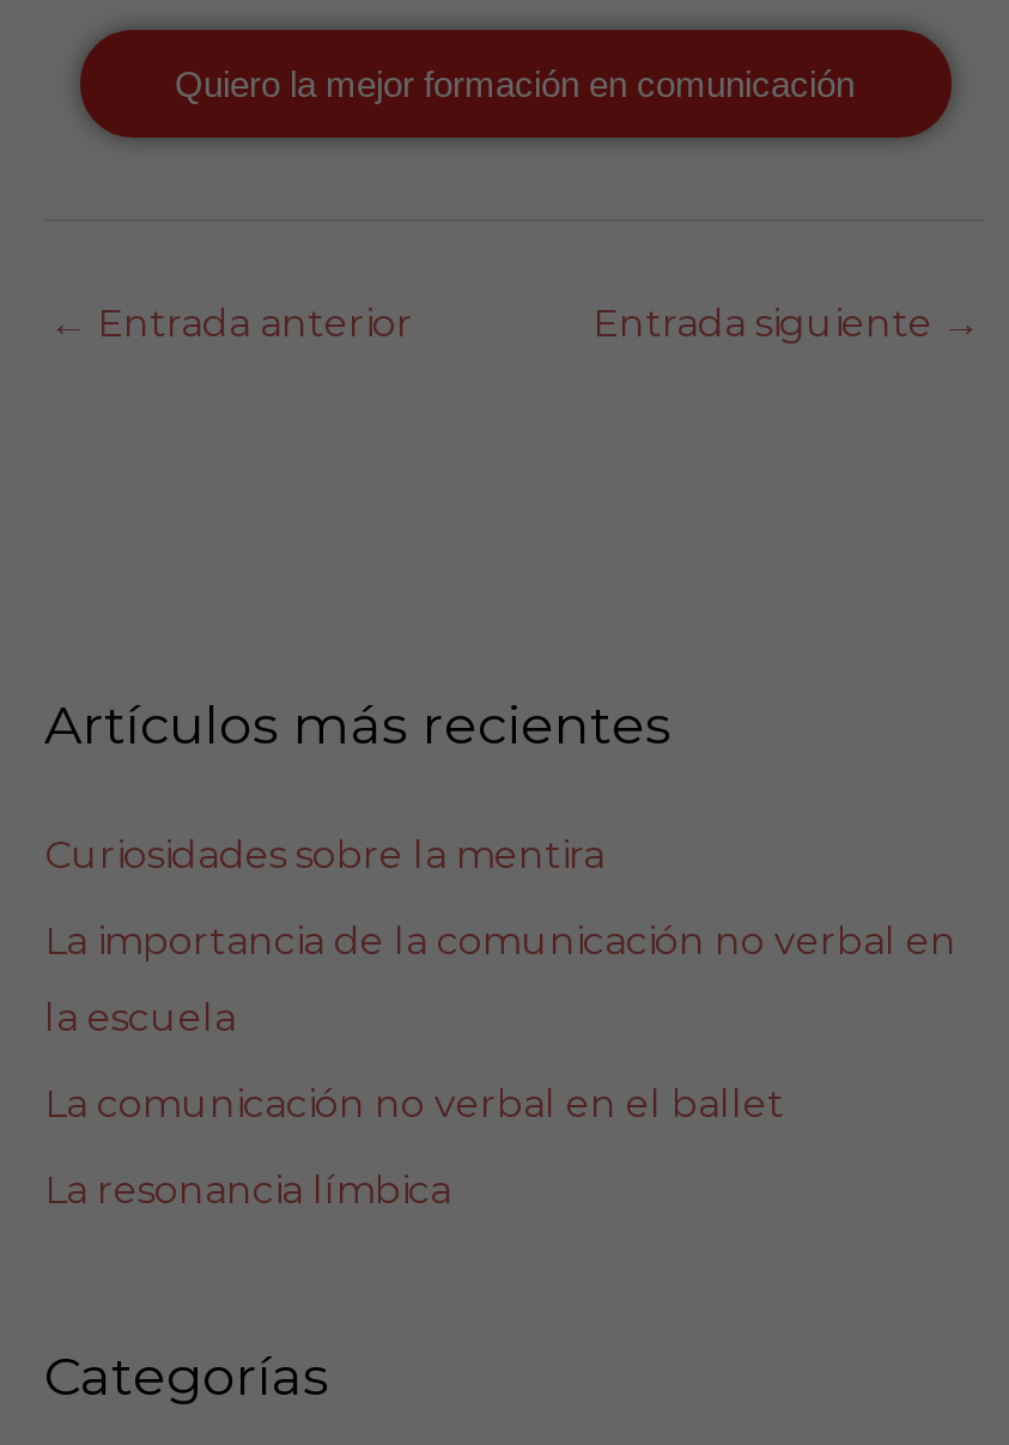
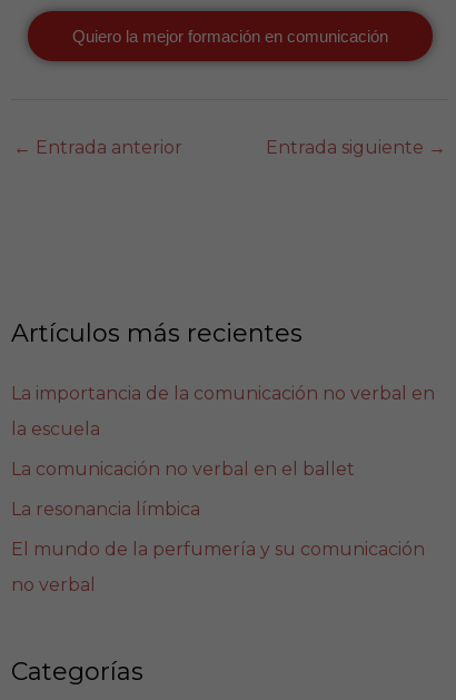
[44,832,604,877] Curiosidades sobre la mentira -> none
moved [44,918,956,1213] -> [11,383,435,520]: La importancia de la comunicación no verbal en | la escuela | La comunicación no verbal en el ballet | La resonancia límbica
none -> [11,539,425,595] El mundo de la perfumería y su comunicación | no verbal

